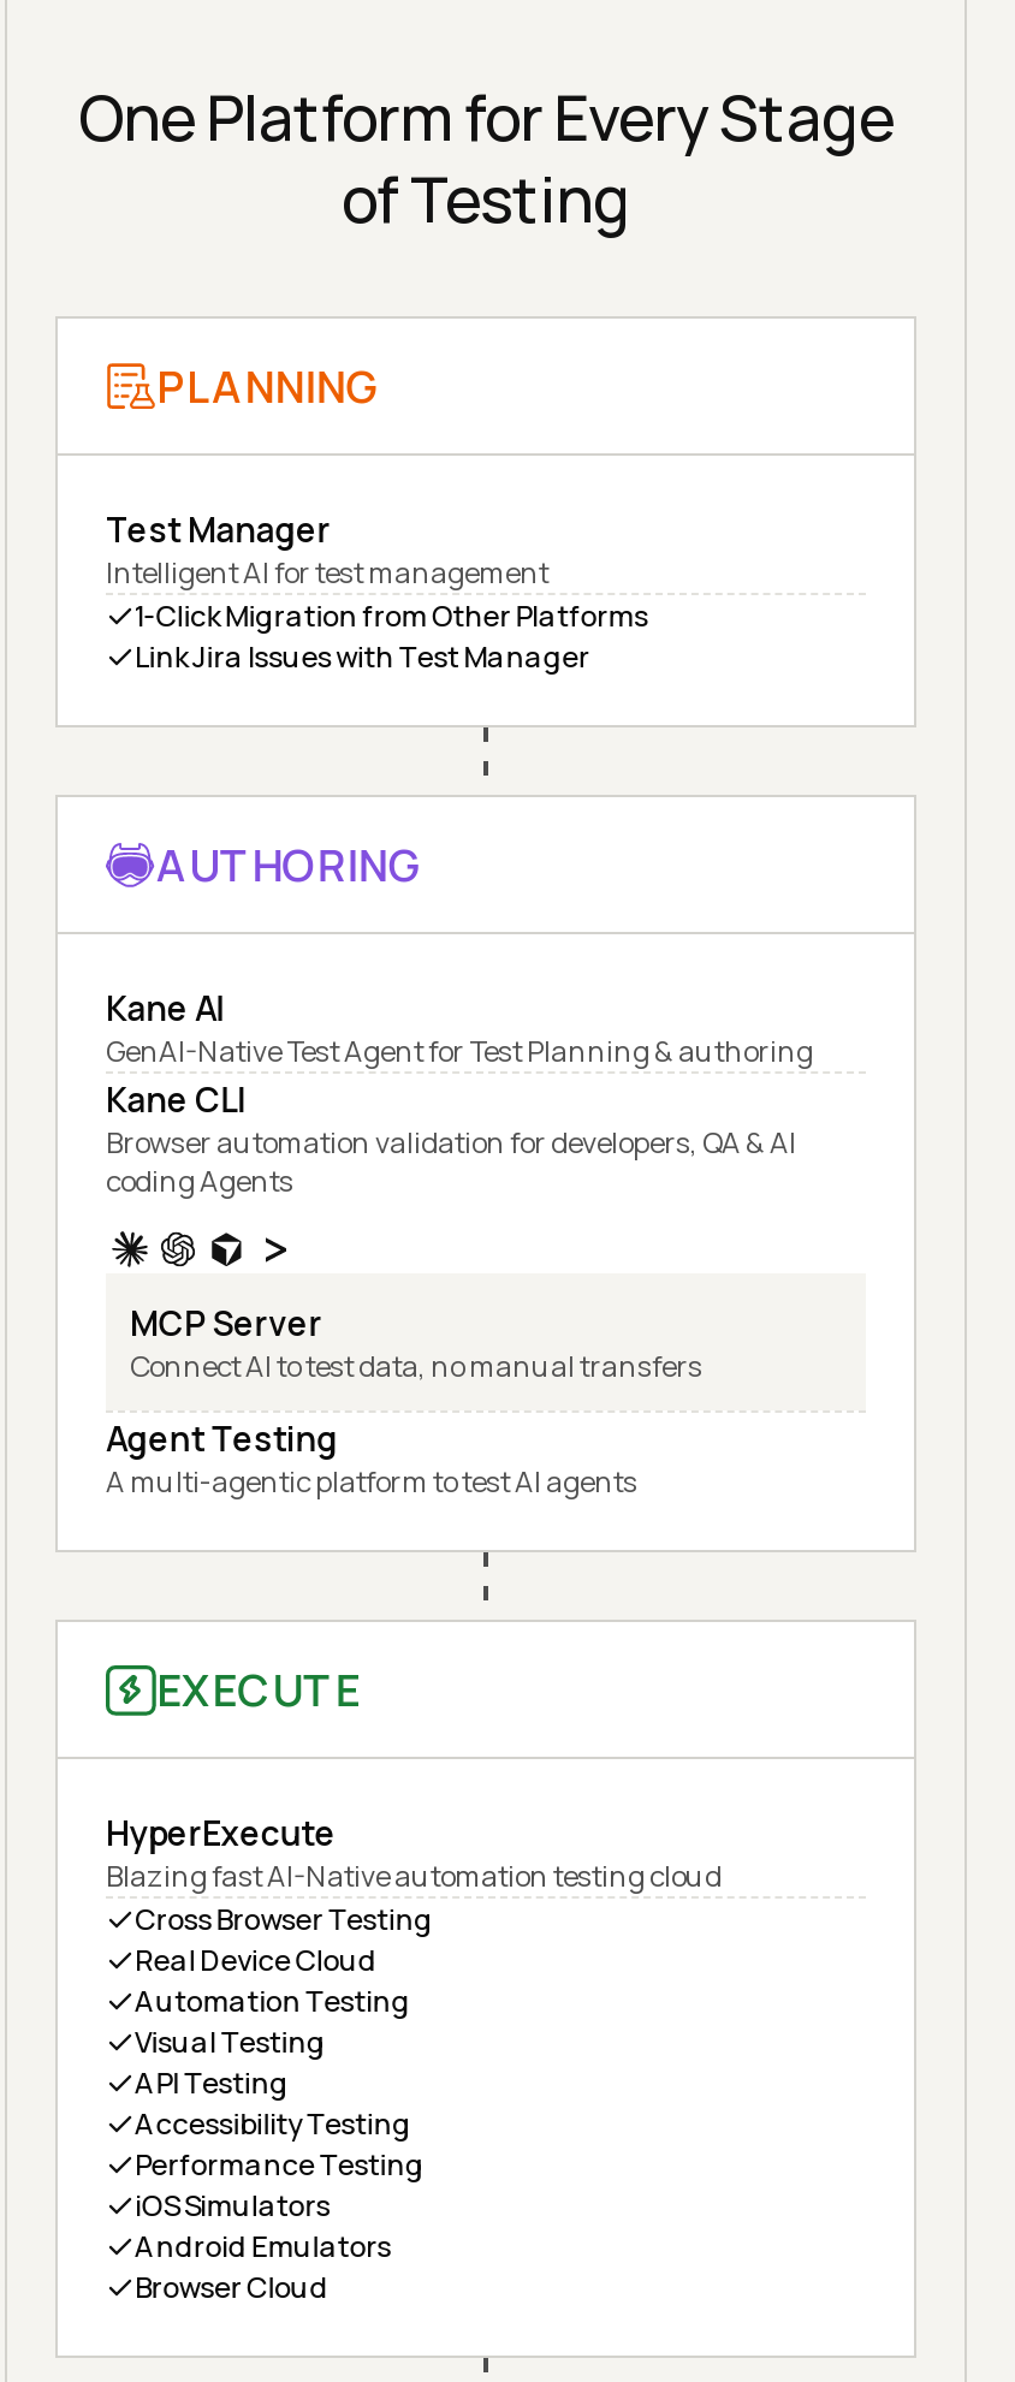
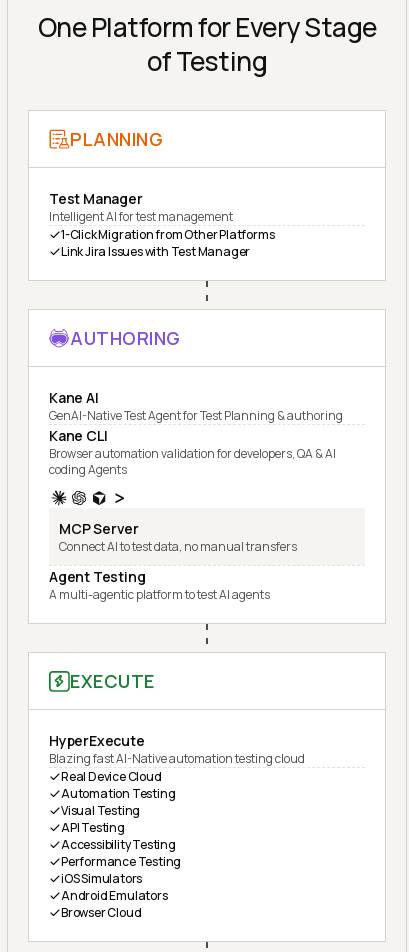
[135,1899,432,1940] Cross Browser Testing -> none

